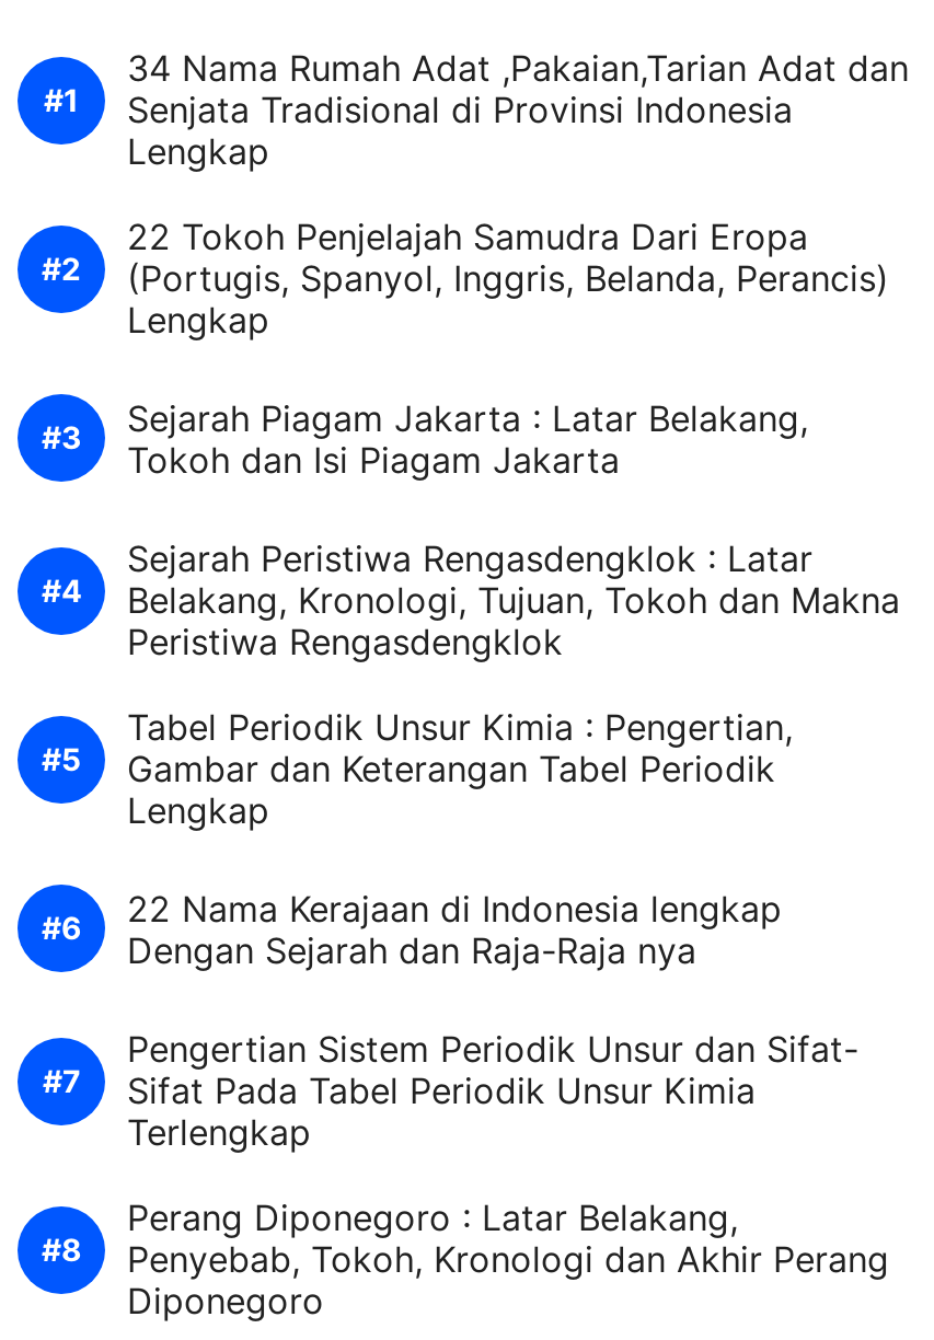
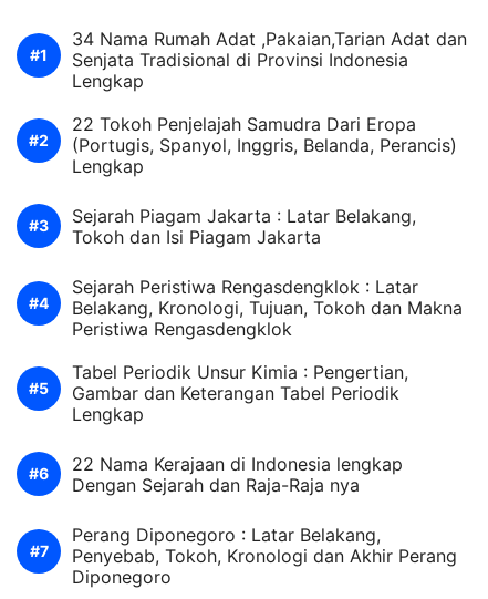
[127,1026,858,1153] Pengertian Sistem Periodik Unsur dan Sifat- | Sifat Pada Tabel Periodik Unsur Kimia | Terlengkap -> none

